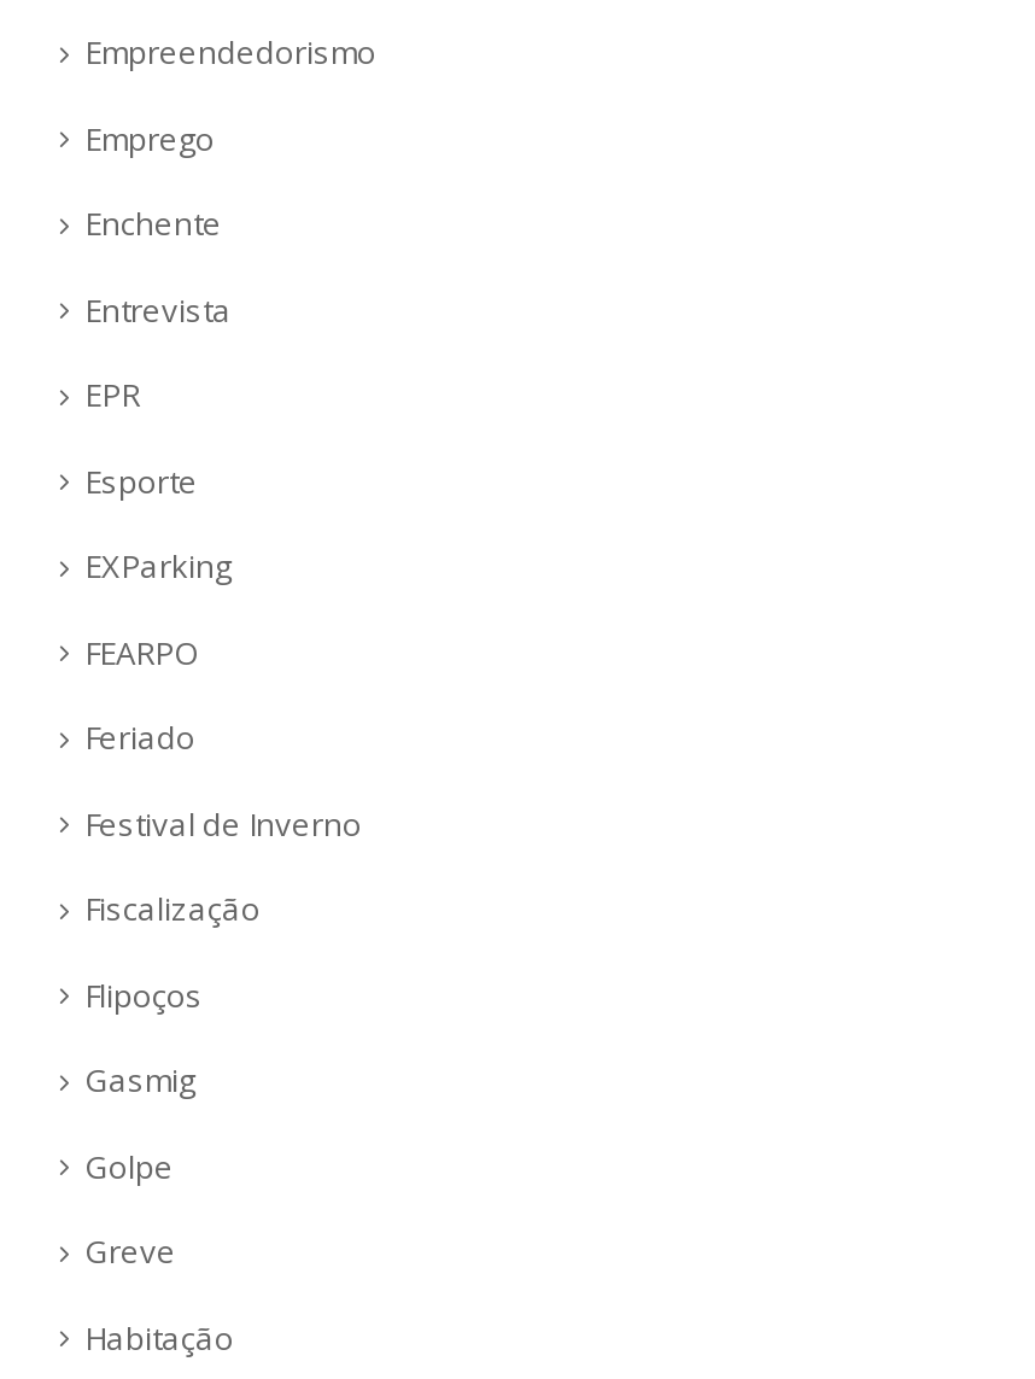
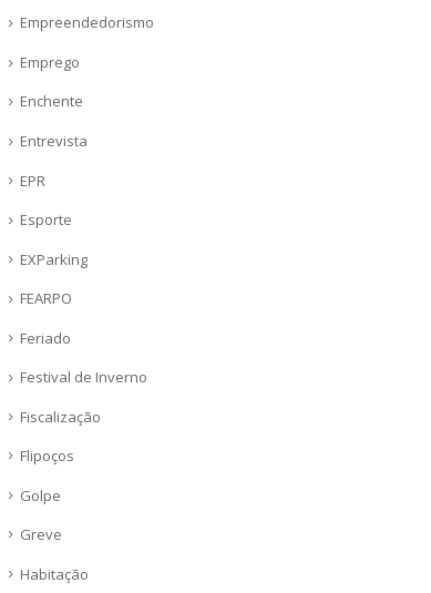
[84,1060,195,1103] Gasmig -> none

